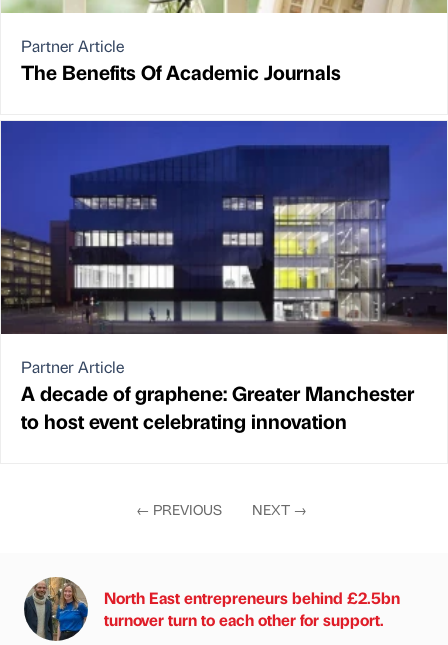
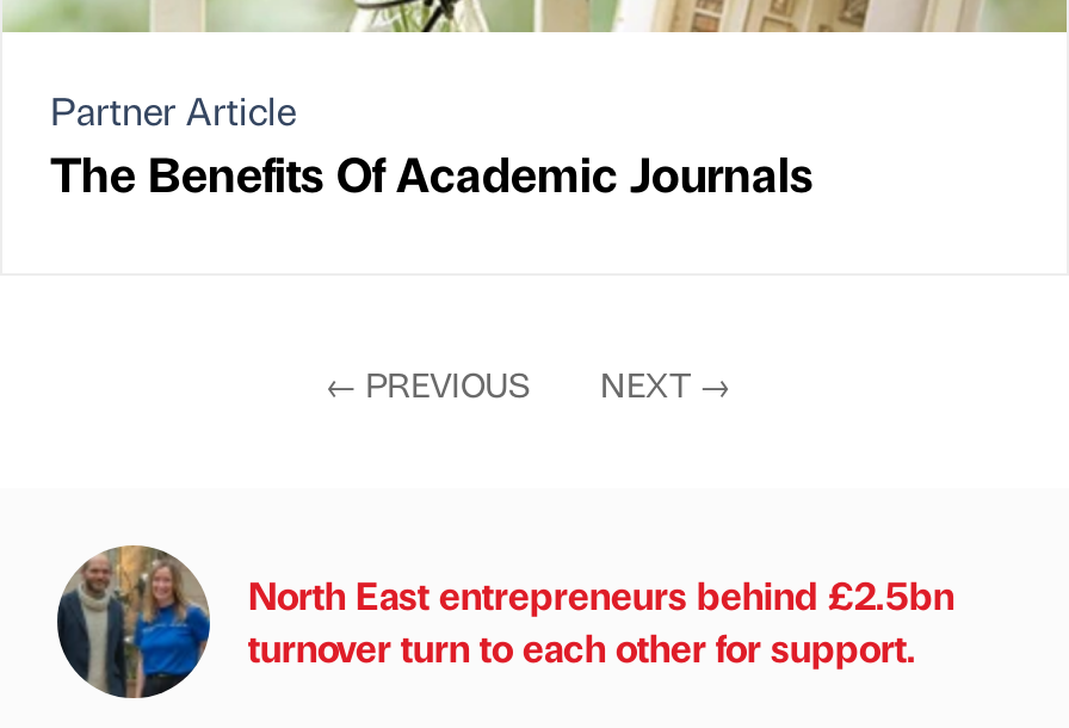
[3,120,445,433] [image] | Partner Article | A decade of graphene: Greater Manchester | to host event celebrating innovation -> none

